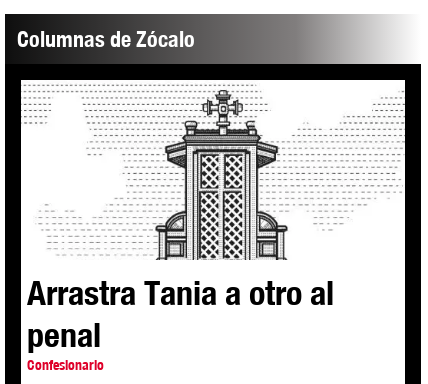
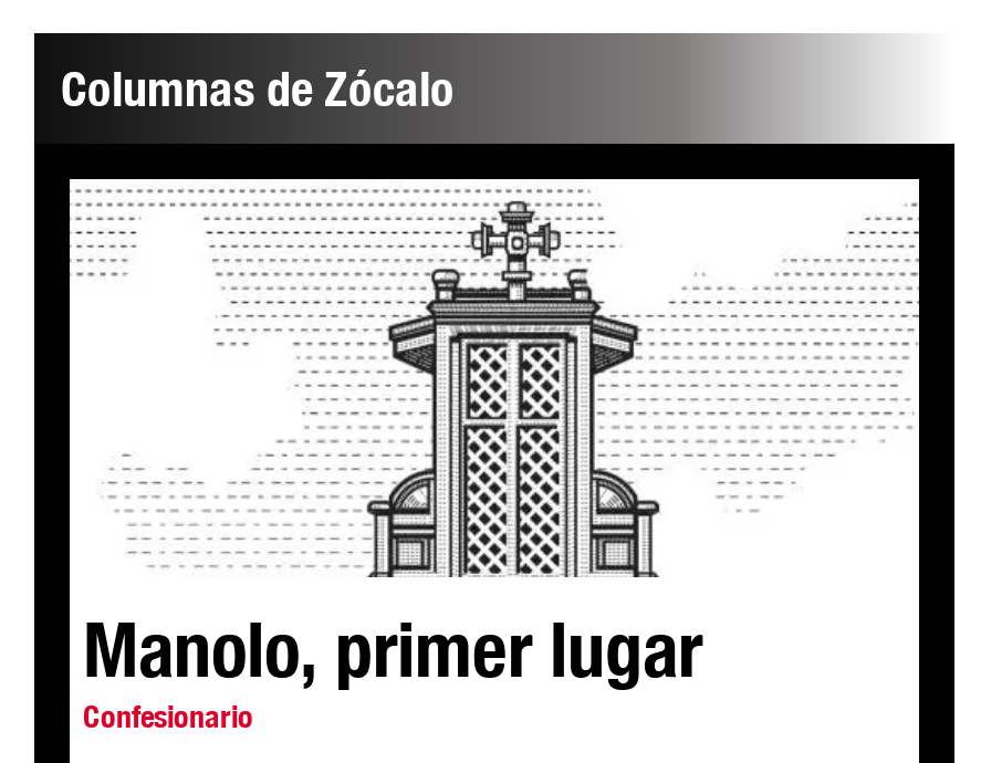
[27,272,334,355] Arrastra Tania a otro al | penal -> [83,604,702,694] Manolo, primer lugar

